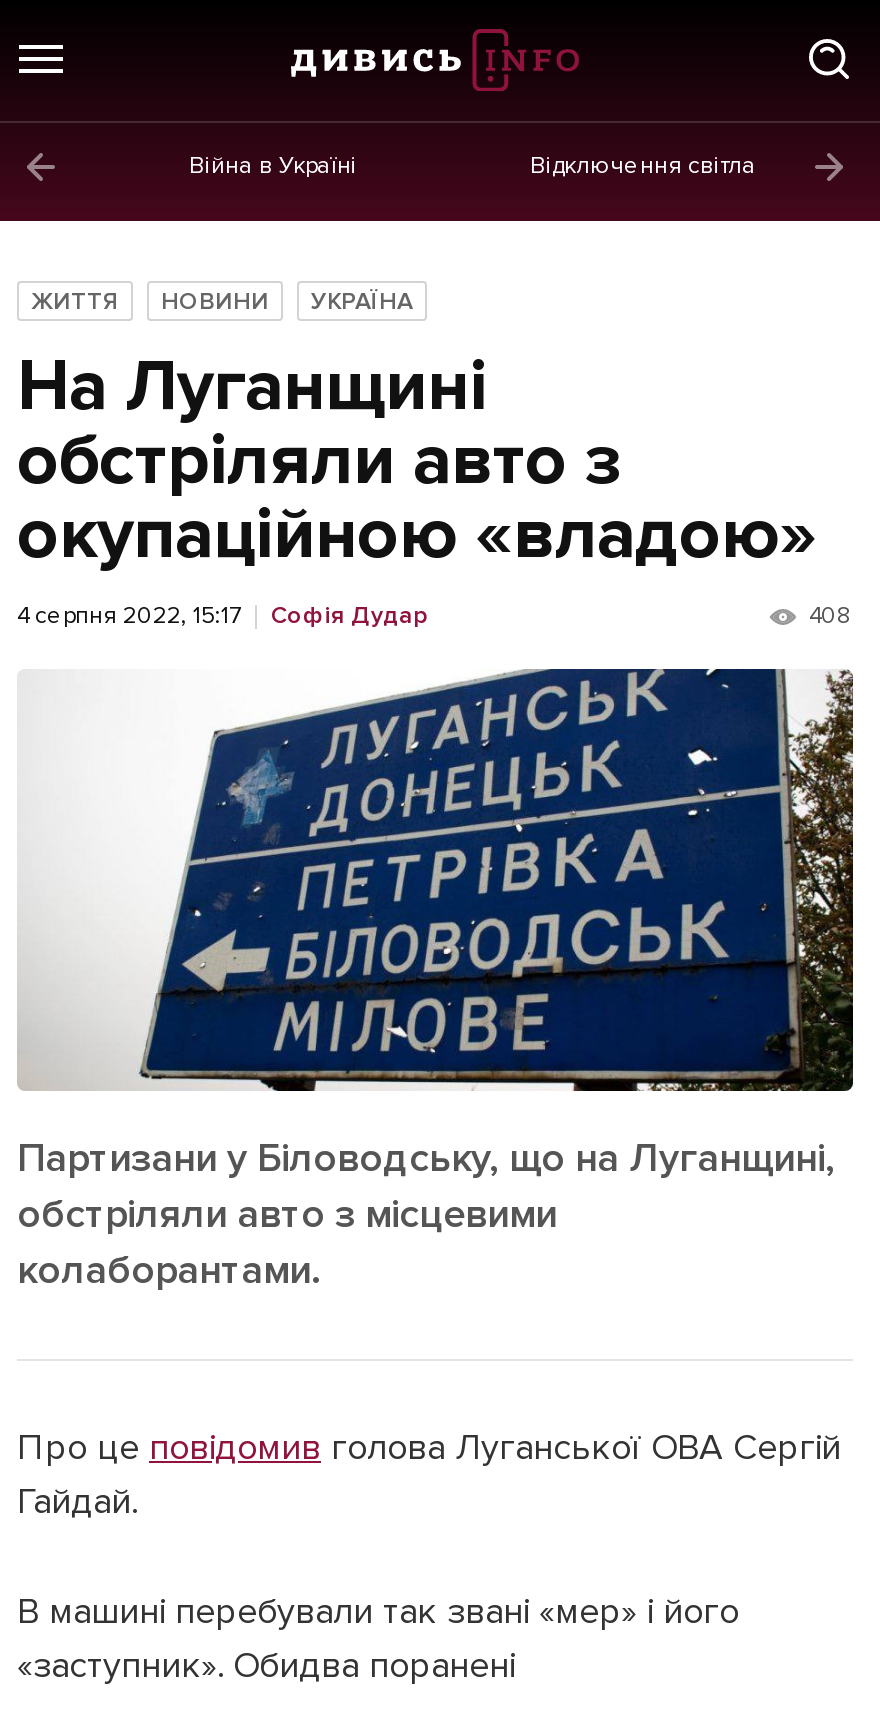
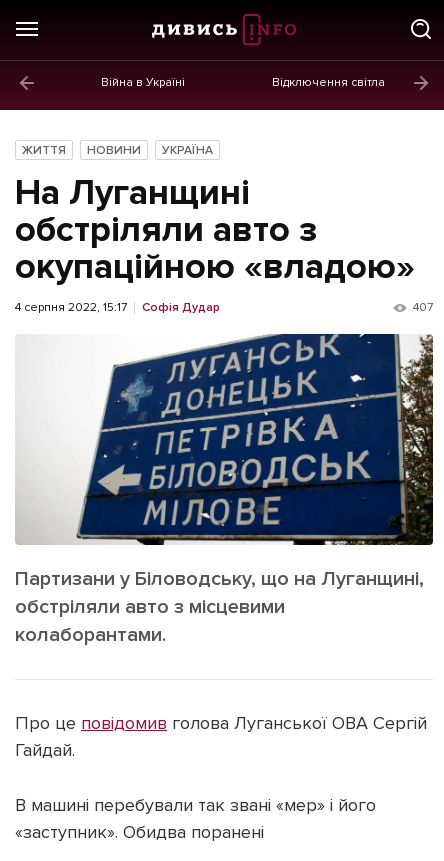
[809,601,853,631] 408 -> [413,300,433,315] 407

